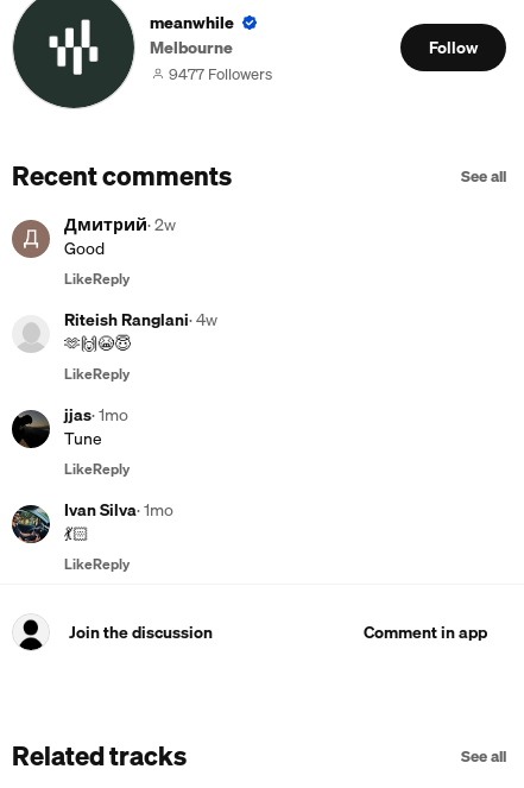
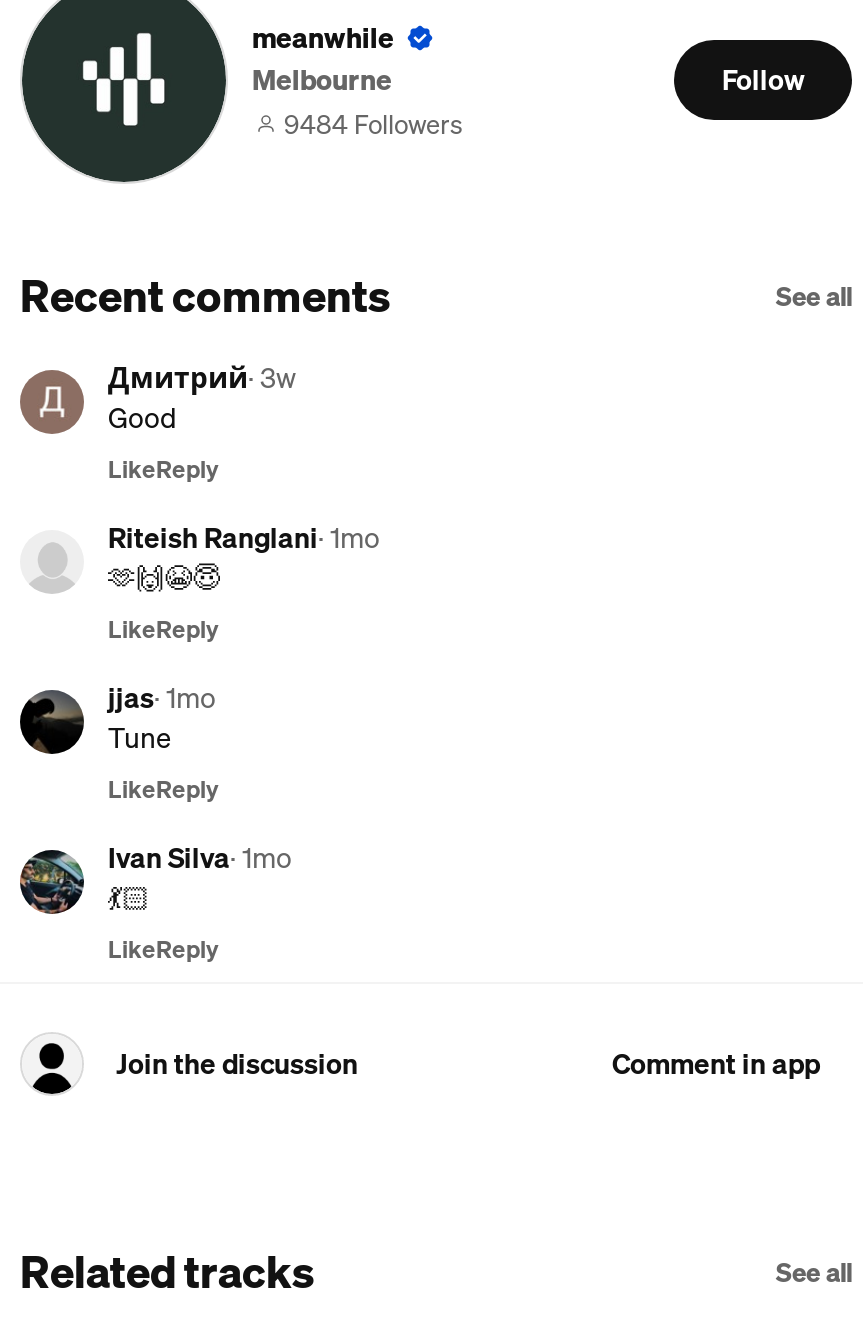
[169,62,272,86] 9477 Followers -> [284,104,462,144] 9484 Followers
[64,212,176,238] Дмитрий · 2w -> [108,356,296,400] Дмитрий · 3w
[64,307,217,333] Riteish Ranglani · 4w -> [108,516,380,560] Riteish Ranglani · 1mo

